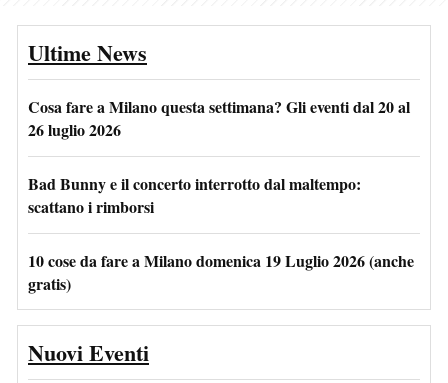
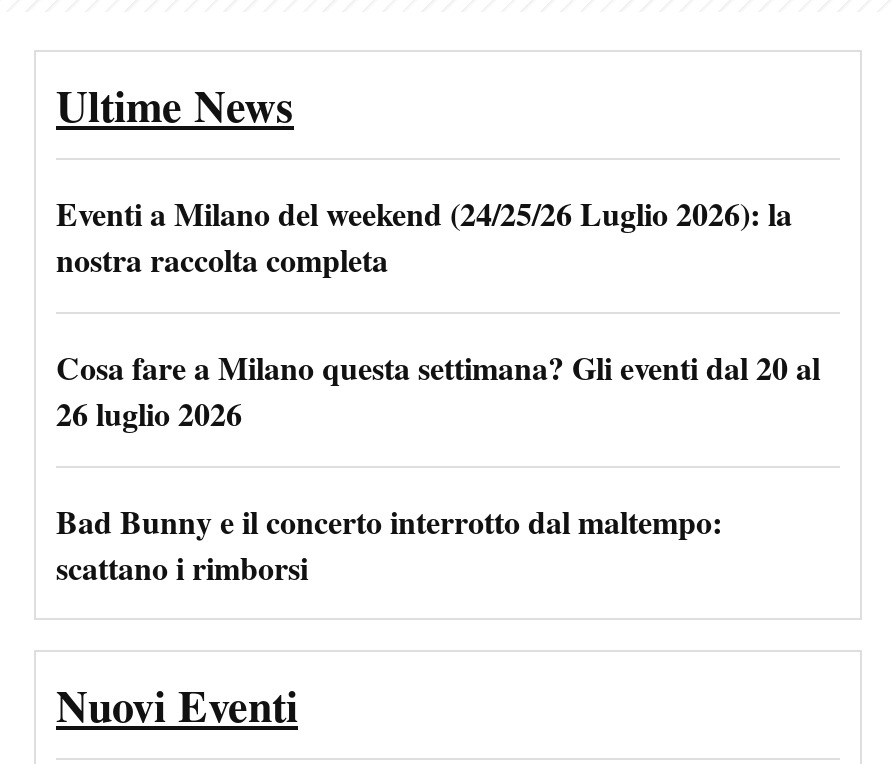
none -> [56,190,792,282] Eventi a Milano del weekend (24/25/26 Luglio 2026): la | nostra raccolta completa
moved [28,95,410,218] -> [56,344,820,590]: Cosa fare a Milano questa settimana? Gli eventi dal 20 al | 26 luglio 2026 | Bad Bunny e il concerto interrotto dal maltempo: | scattano i rimborsi
[28,249,414,295] 10 cose da fare a Milano domenica 19 Luglio 2026 (anche | gratis) -> none

